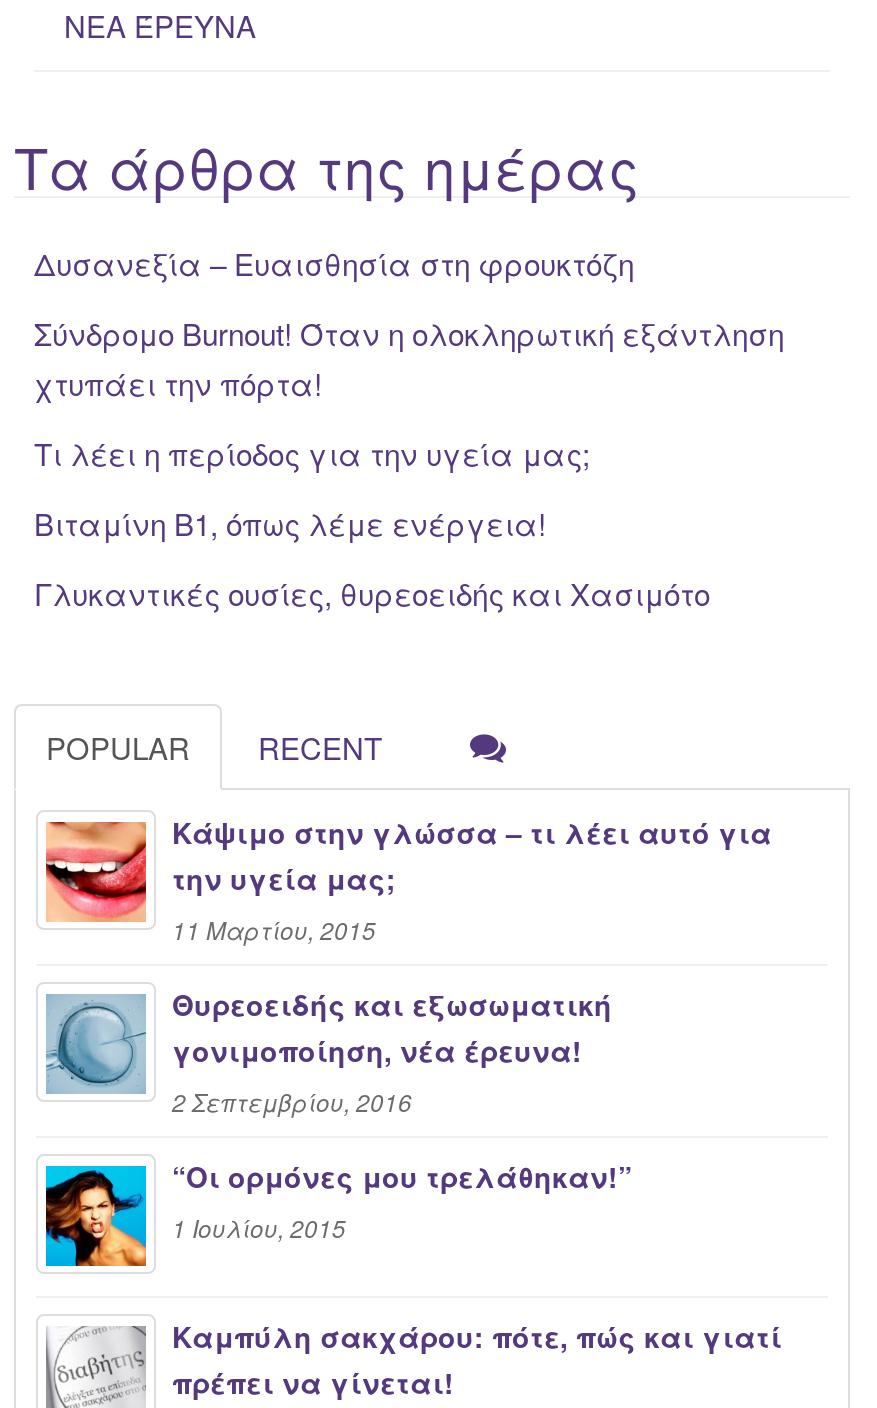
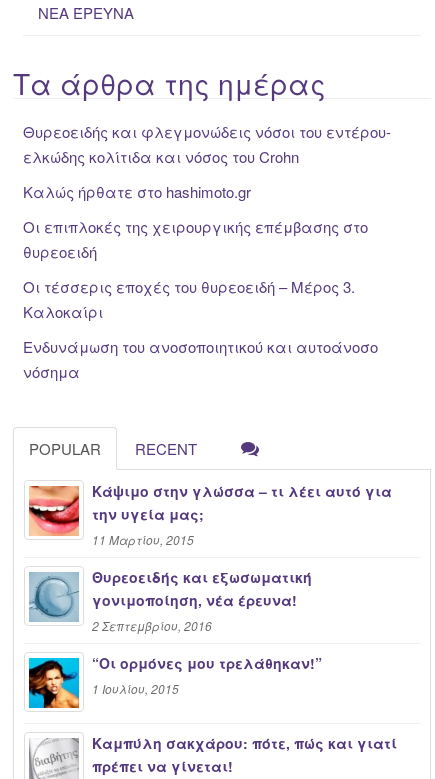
[34,243,634,285] Δυσανεξία – Ευαισθησία στη φρουκτόζη -> [23,121,391,167] Θυρεοειδής και φλεγμονώδεις νόσοι του εντέρου- | ελκώδης κολίτιδα και νόσος του Crohn
[34,313,784,405] Σύνδρομο Burnout! Όταν η ολοκληρωτική εξάντληση | χτυπάει την πόρτα! -> [23,181,251,202] Καλώς ήρθατε στο hashimoto.gr
[34,433,590,475] Τι λέει η περίοδος για την υγεία μας; -> [23,216,368,262] Οι επιπλοκές της χειρουργικής επέμβασης στο | θυρεοειδή
[34,503,546,545] Βιταμίνη Β1, όπως λέμε ενέργεια! -> [23,276,355,322] Οι τέσσερις εποχές του θυρεοειδή – Μέρος 3. | Καλοκαίρι
[34,573,710,615] Γλυκαντικές ουσίες, θυρεοειδής και Χασιμότο -> [23,336,378,382] Ενδυνάμωση του ανοσοποιητικού και αυτοάνοσο | νόσημα

